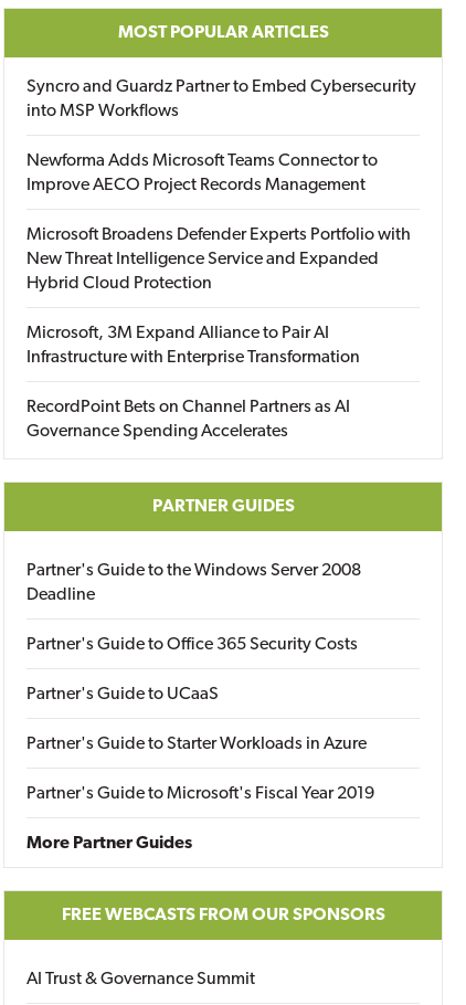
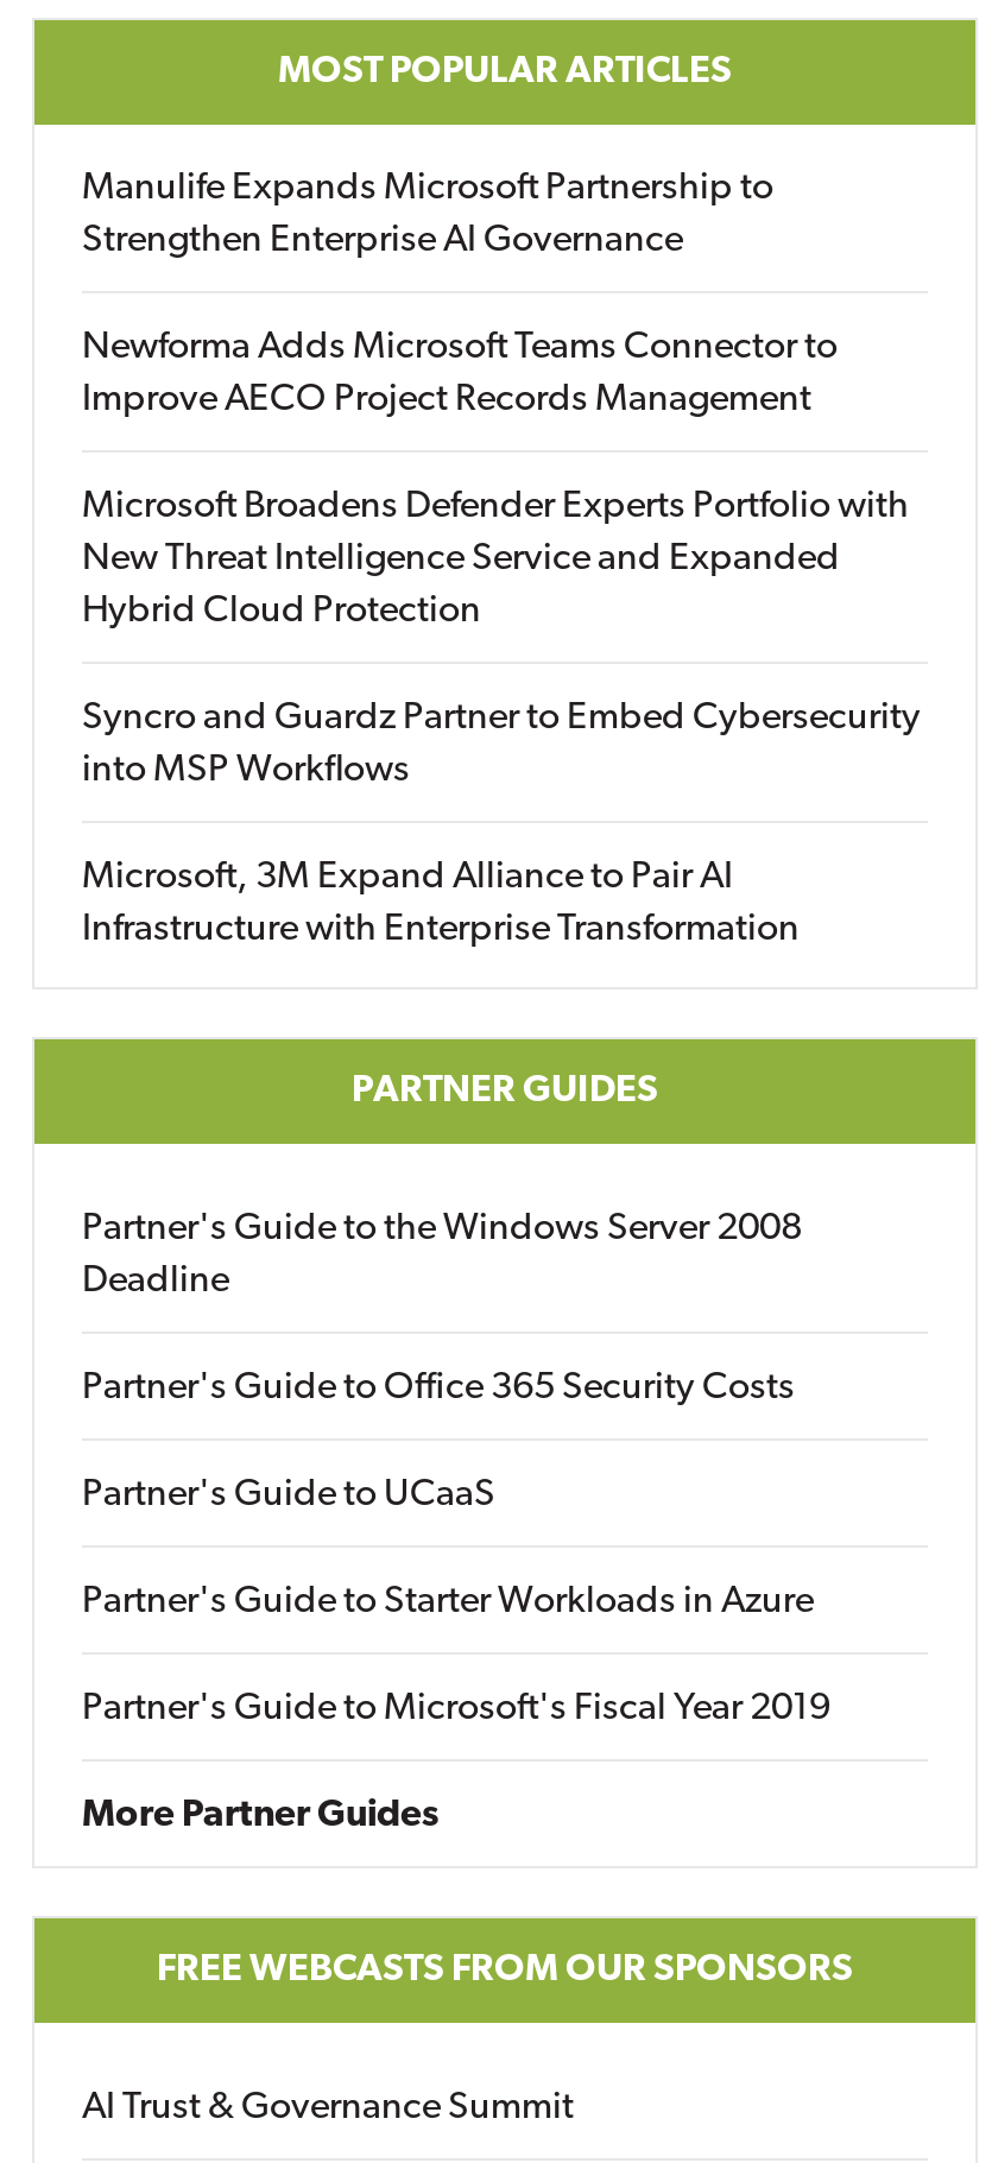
none -> [82,170,773,260] Manulife Expands Microsoft Partnership to | Strengthen Enterprise AI Governance
moved [27,78,416,120] -> [82,700,921,790]: Syncro and Guardz Partner to Embed Cybersecurity | into MSP Workflows
moved [27,325,360,367] -> [82,859,800,949]: Microsoft, 3M Expand Alliance to Pair AI | Infrastructure with Enterprise Transformation
[27,399,350,441] RecordPoint Bets on Channel Partners as AI | Governance Spending Accelerates -> none

